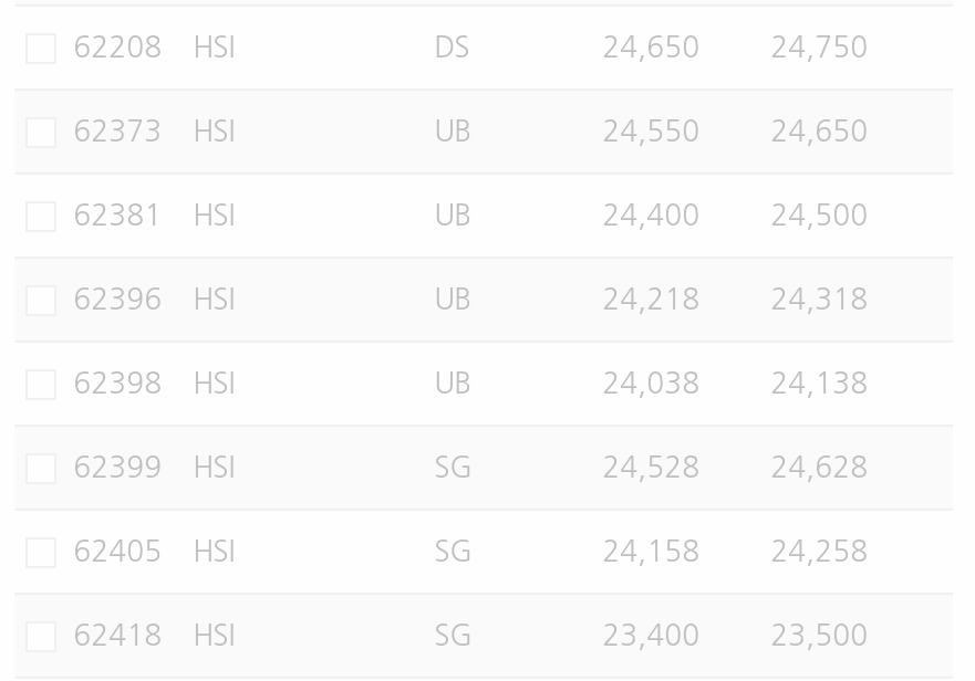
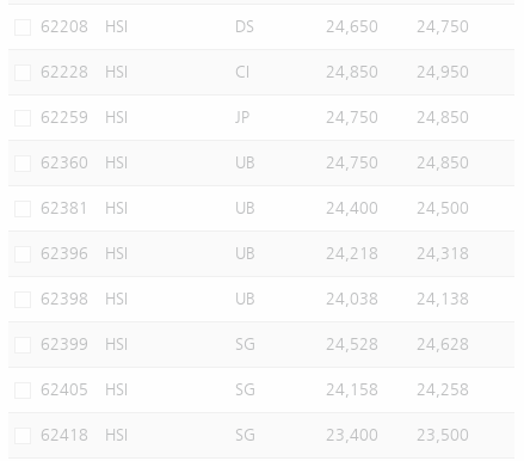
[74,113,162,150] 62373 -> [40,62,469,173] 62228 | HSI | CI | 24,850 | 24,950 | 62259 | HSI | JP | 24,750 | 24,850 | 62360
[603,113,700,150] 24,550 -> [326,153,378,173] 24,750
[771,113,868,150] 24,650 -> [416,153,469,173] 24,850

